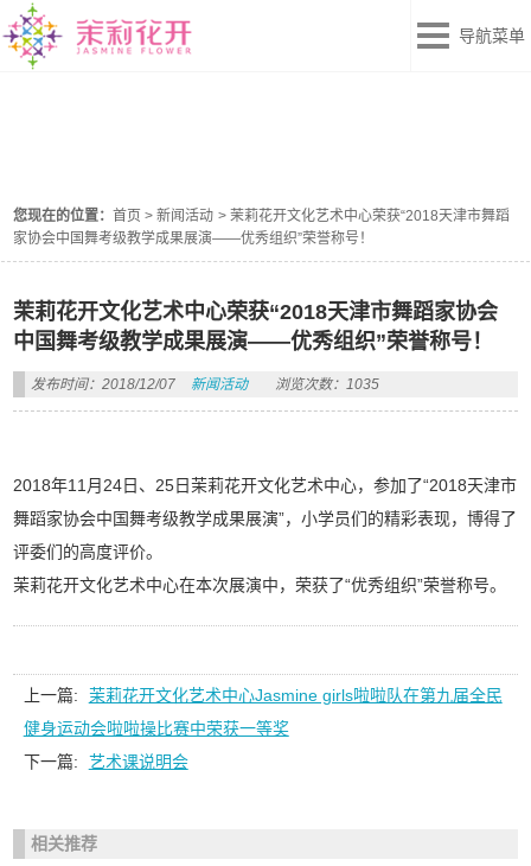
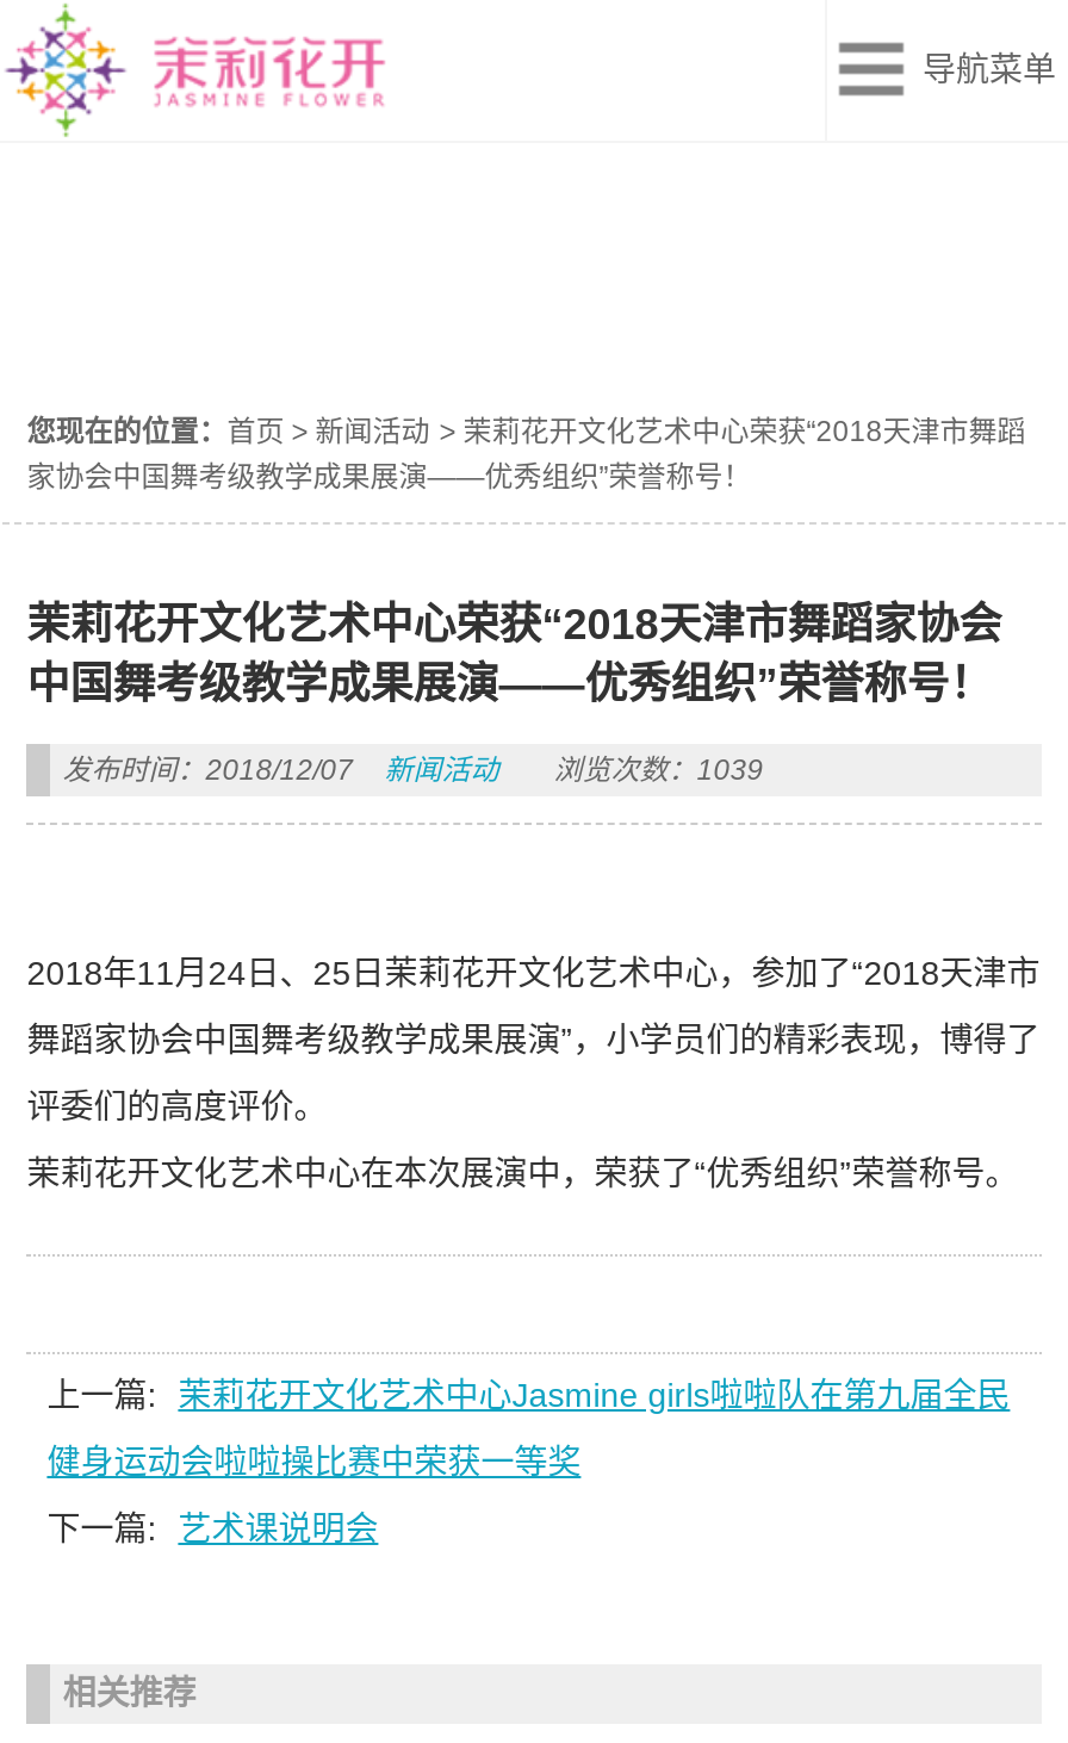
[275,376,380,393] 浏览次数：1035 -> [554,753,763,787] 浏览次数：1039

